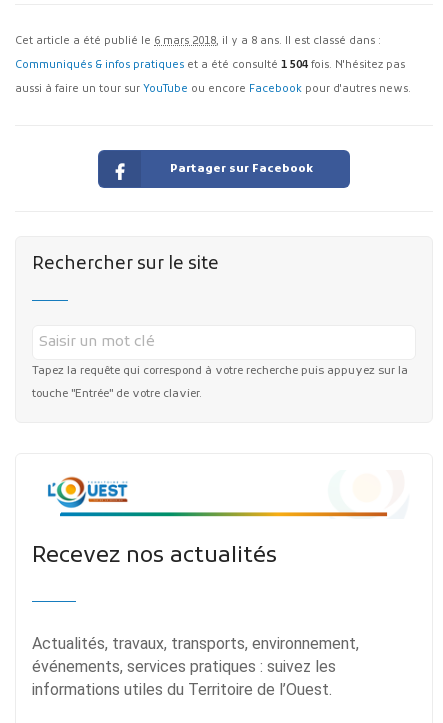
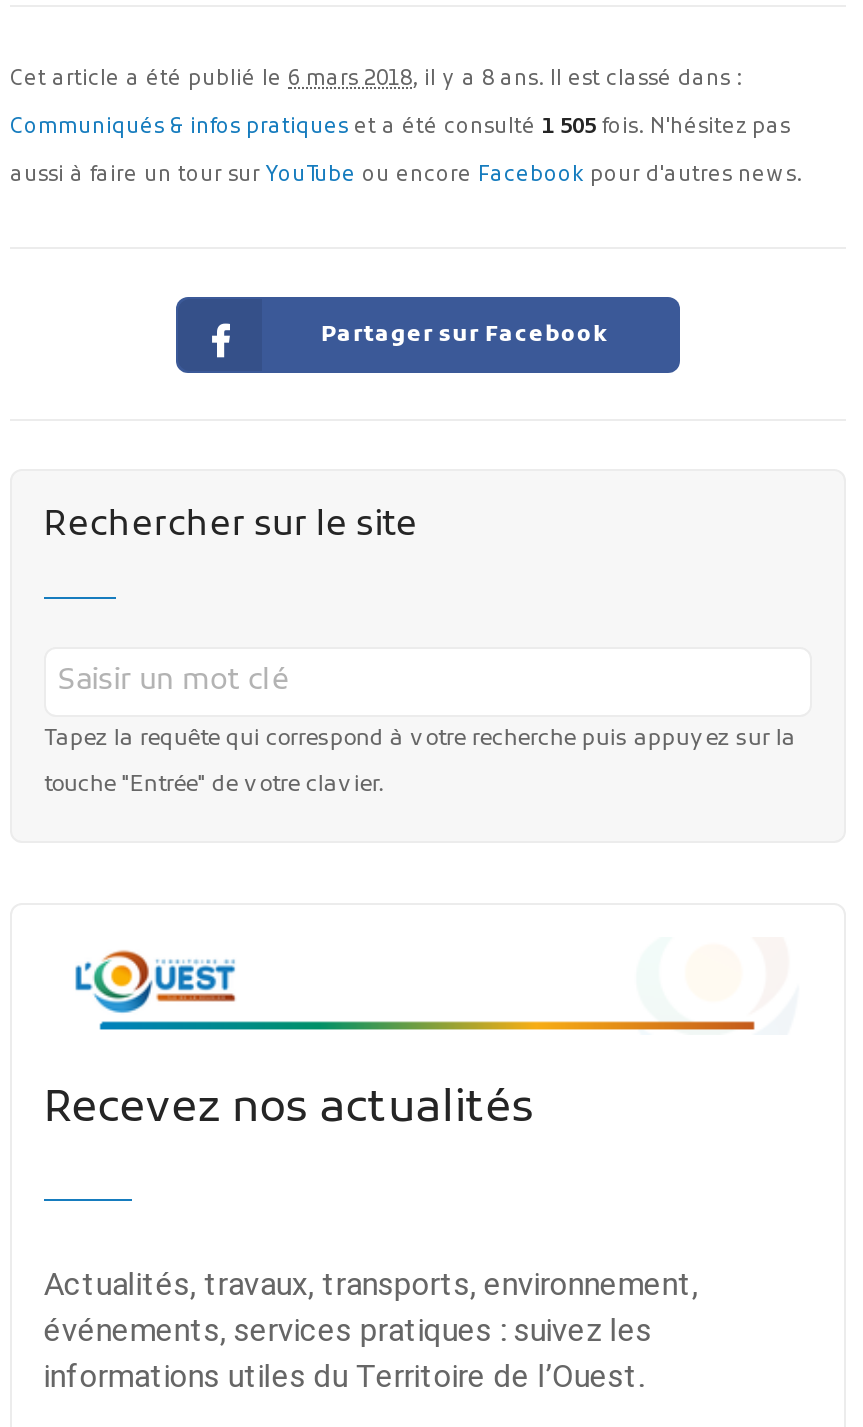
[15,59,405,72] Communiqués & infos pratiques et a été consulté 1 504 fois. N'hésitez pas -> [10,115,790,141] Communiqués & infos pratiques et a été consulté 1 505 fois. N'hésitez pas

